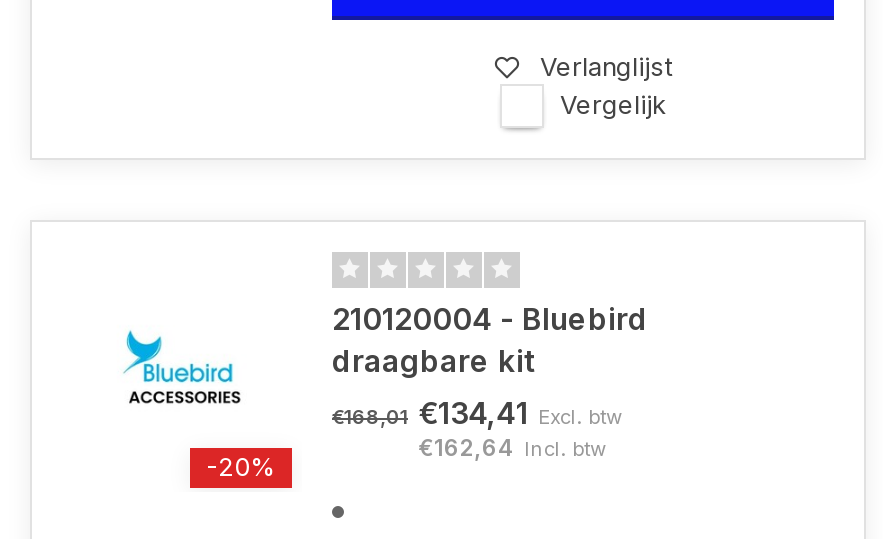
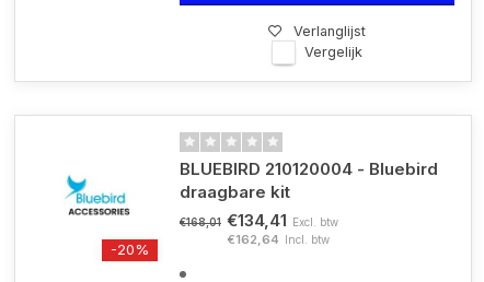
[332,300,648,338] 210120004 - Bluebird -> [180,158,438,179] BLUEBIRD 210120004 - Bluebird

